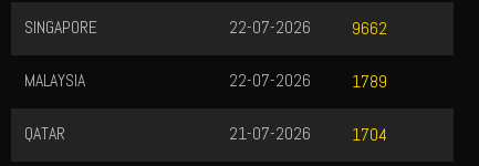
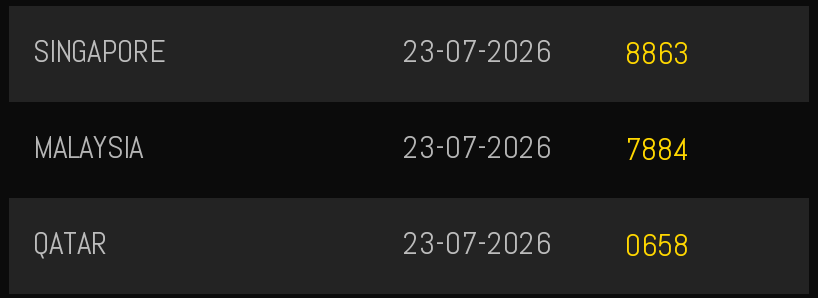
[229,17,311,39] 22-07-2026 -> [403,33,551,73] 23-07-2026
[352,18,387,40] 9662 -> [625,34,689,74] 8863
[229,70,311,92] 22-07-2026 -> [403,129,551,169] 23-07-2026
[352,71,387,93] 1789 -> [625,130,689,170] 7884
[229,123,311,145] 21-07-2026 -> [403,225,551,265] 23-07-2026
[352,124,387,146] 1704 -> [625,226,689,266] 0658

